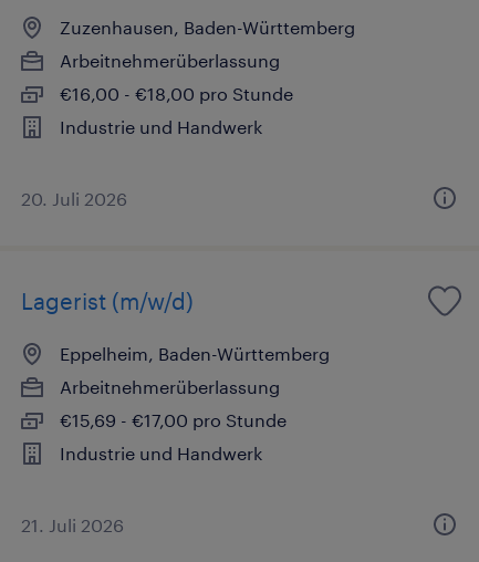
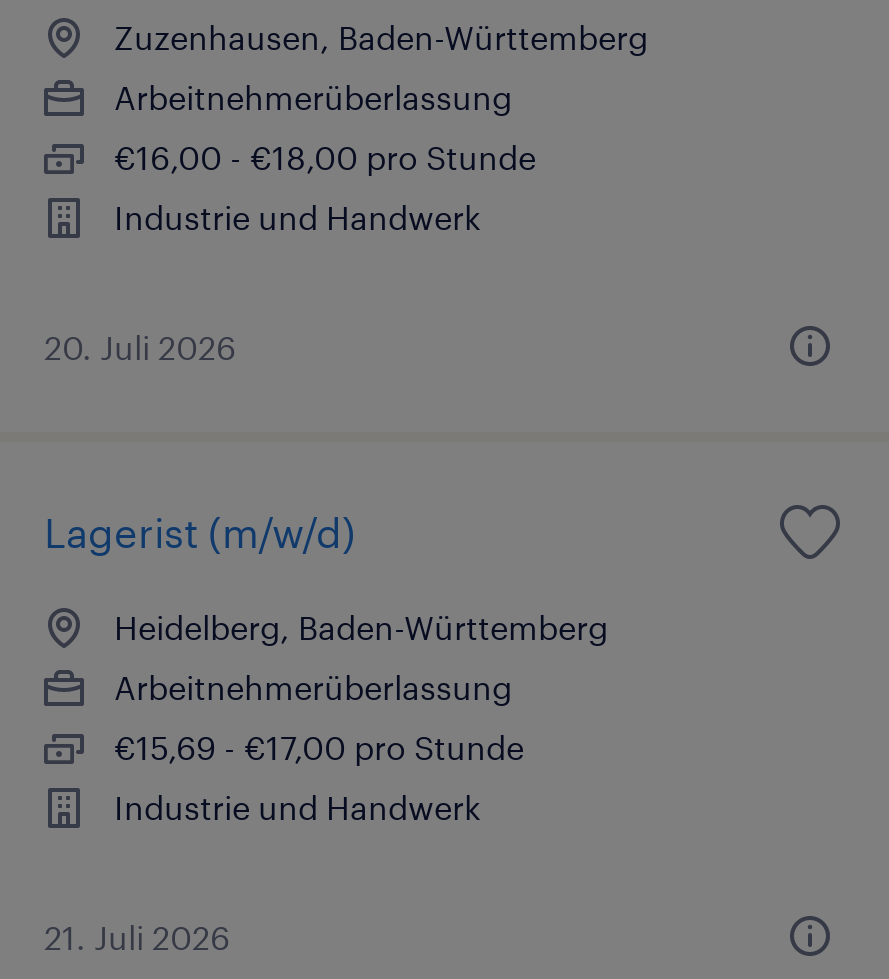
[60,343,330,364] Eppelheim, Baden-Württemberg -> [114,608,608,646] Heidelberg, Baden-Württemberg

